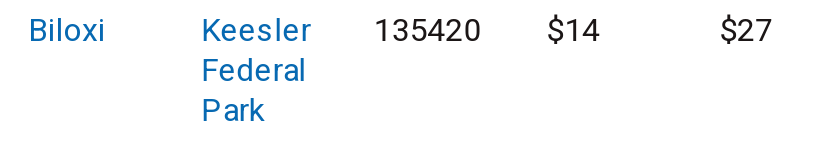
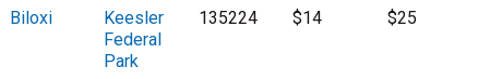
[201,11,600,49] Keesler 135420 $14 -> [104,8,322,28] Keesler 135224 $14
[719,11,773,49] $27 -> [387,8,416,28] $25

